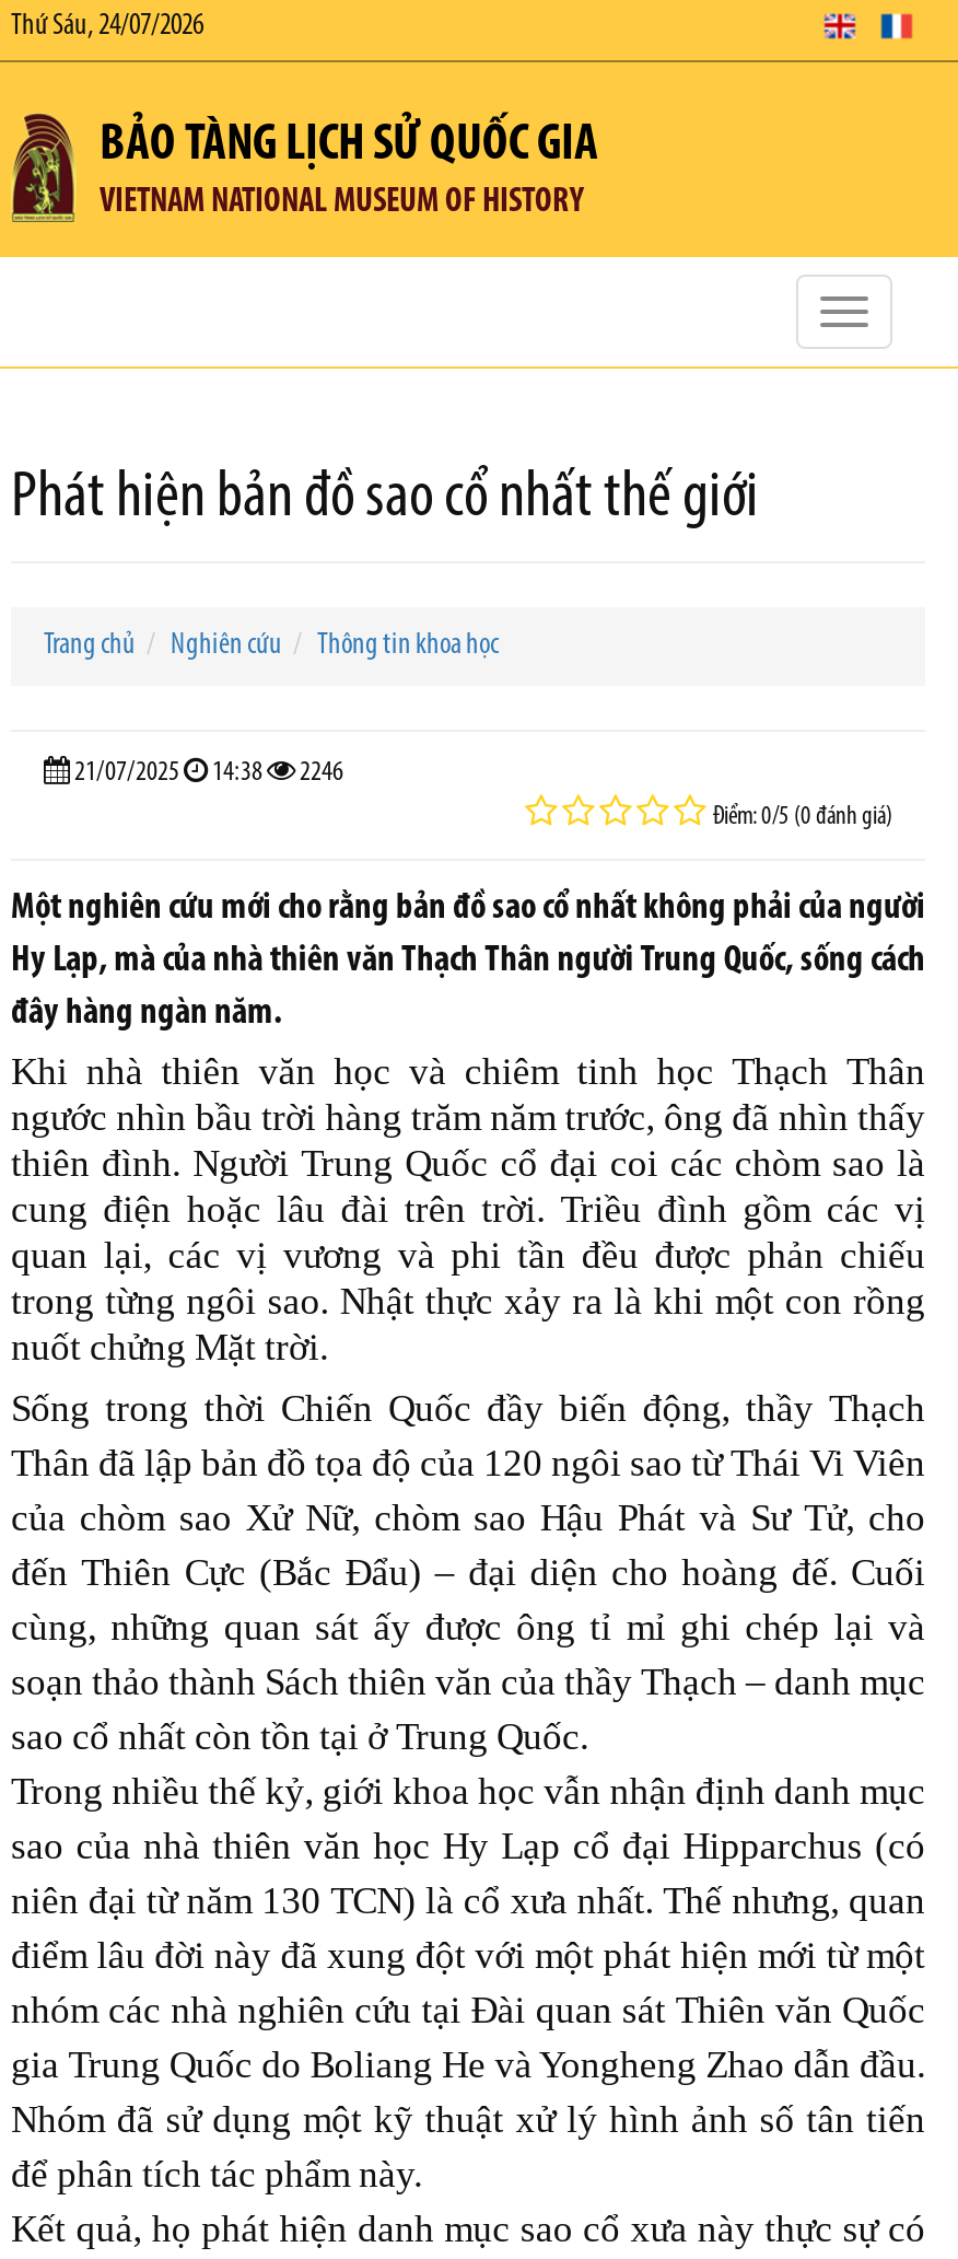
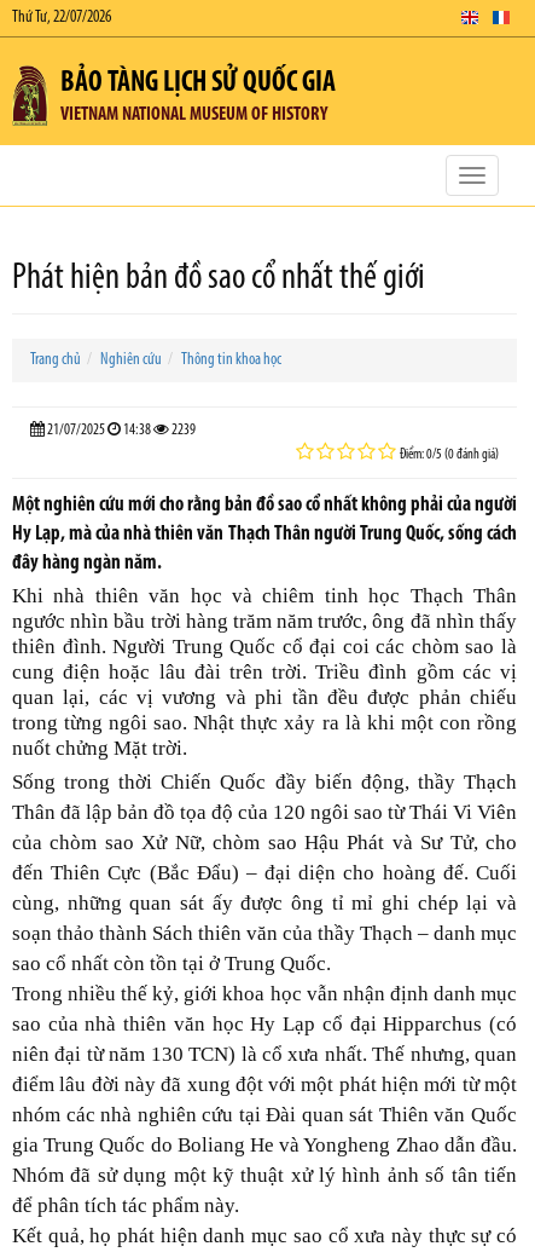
[11,10,203,43] Thứ Sáu, 24/07/2026 -> [12,8,111,27] Thứ Tư, 22/07/2026
[70,758,343,787] 21/07/2025 14:38 2246 -> [45,422,196,438] 21/07/2025 14:38 2239

